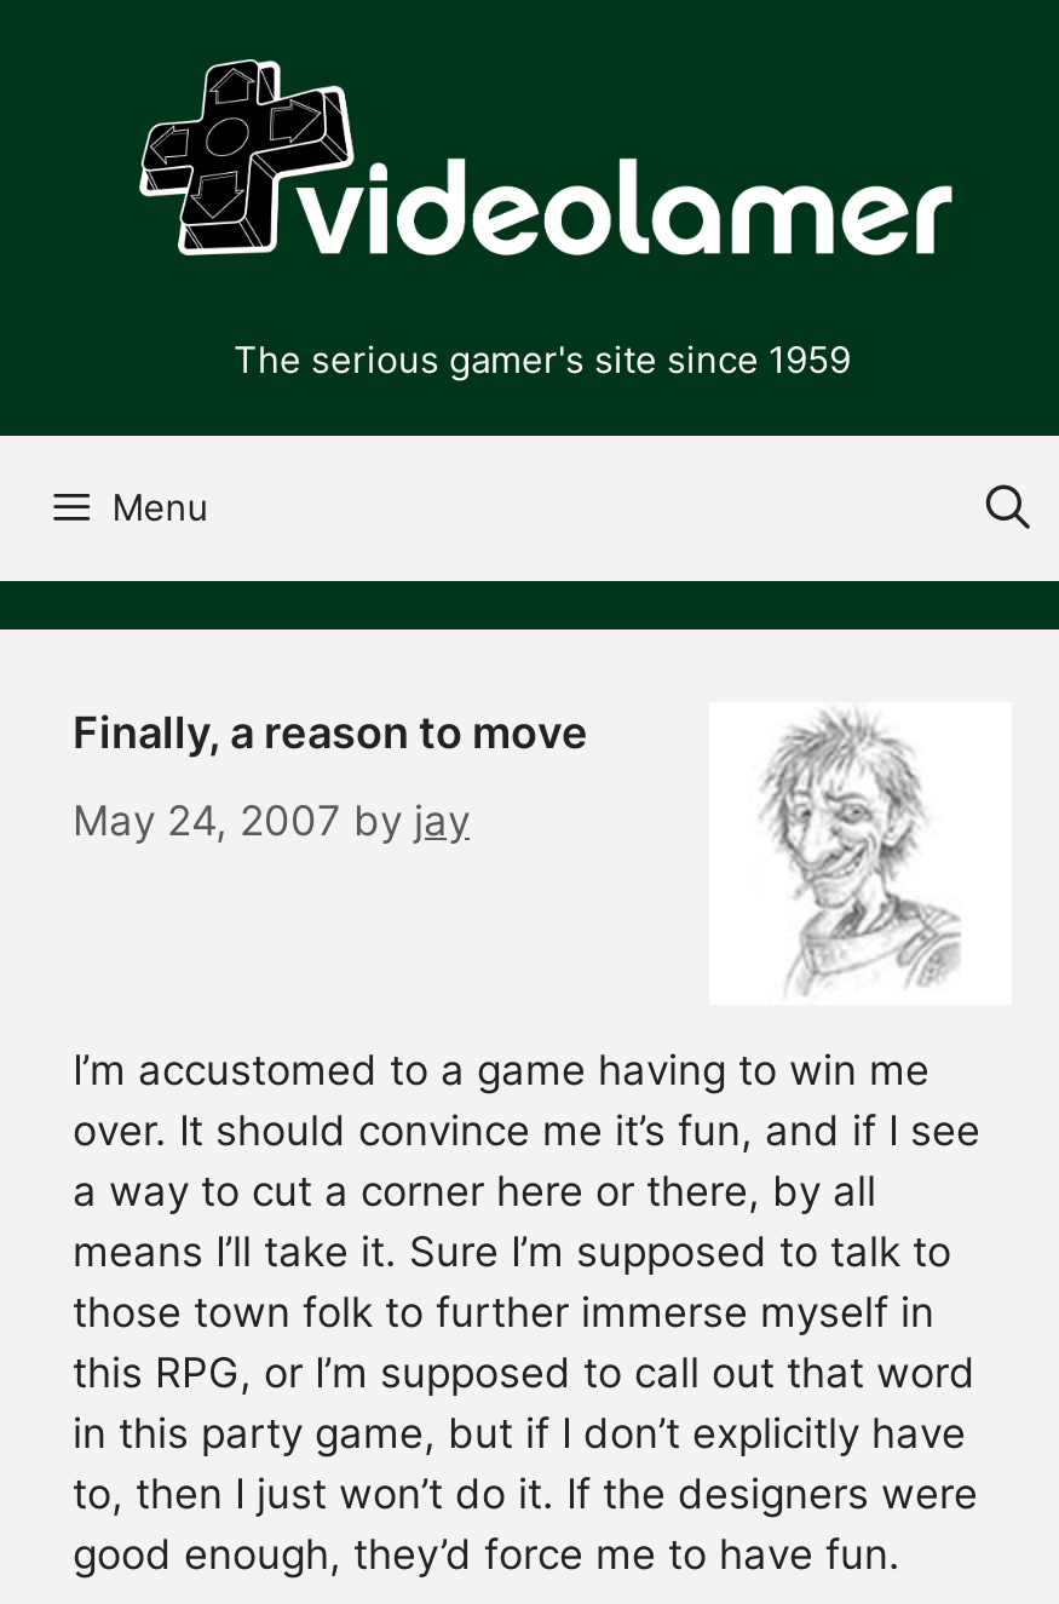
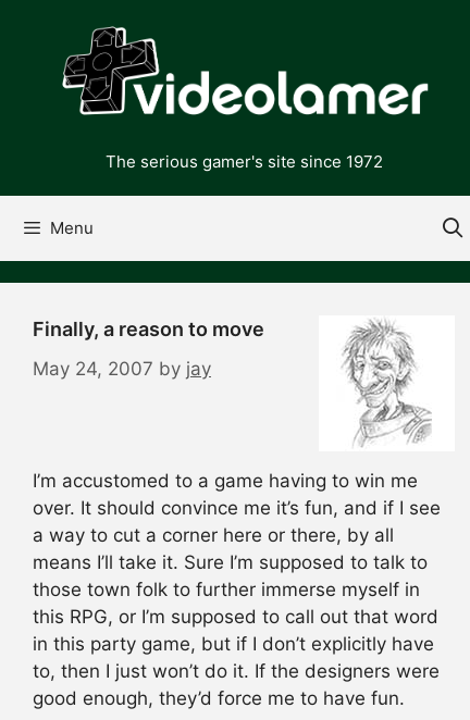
[234,338,851,384] The serious gamer's site since 1959 -> [105,152,382,172] The serious gamer's site since 1972

